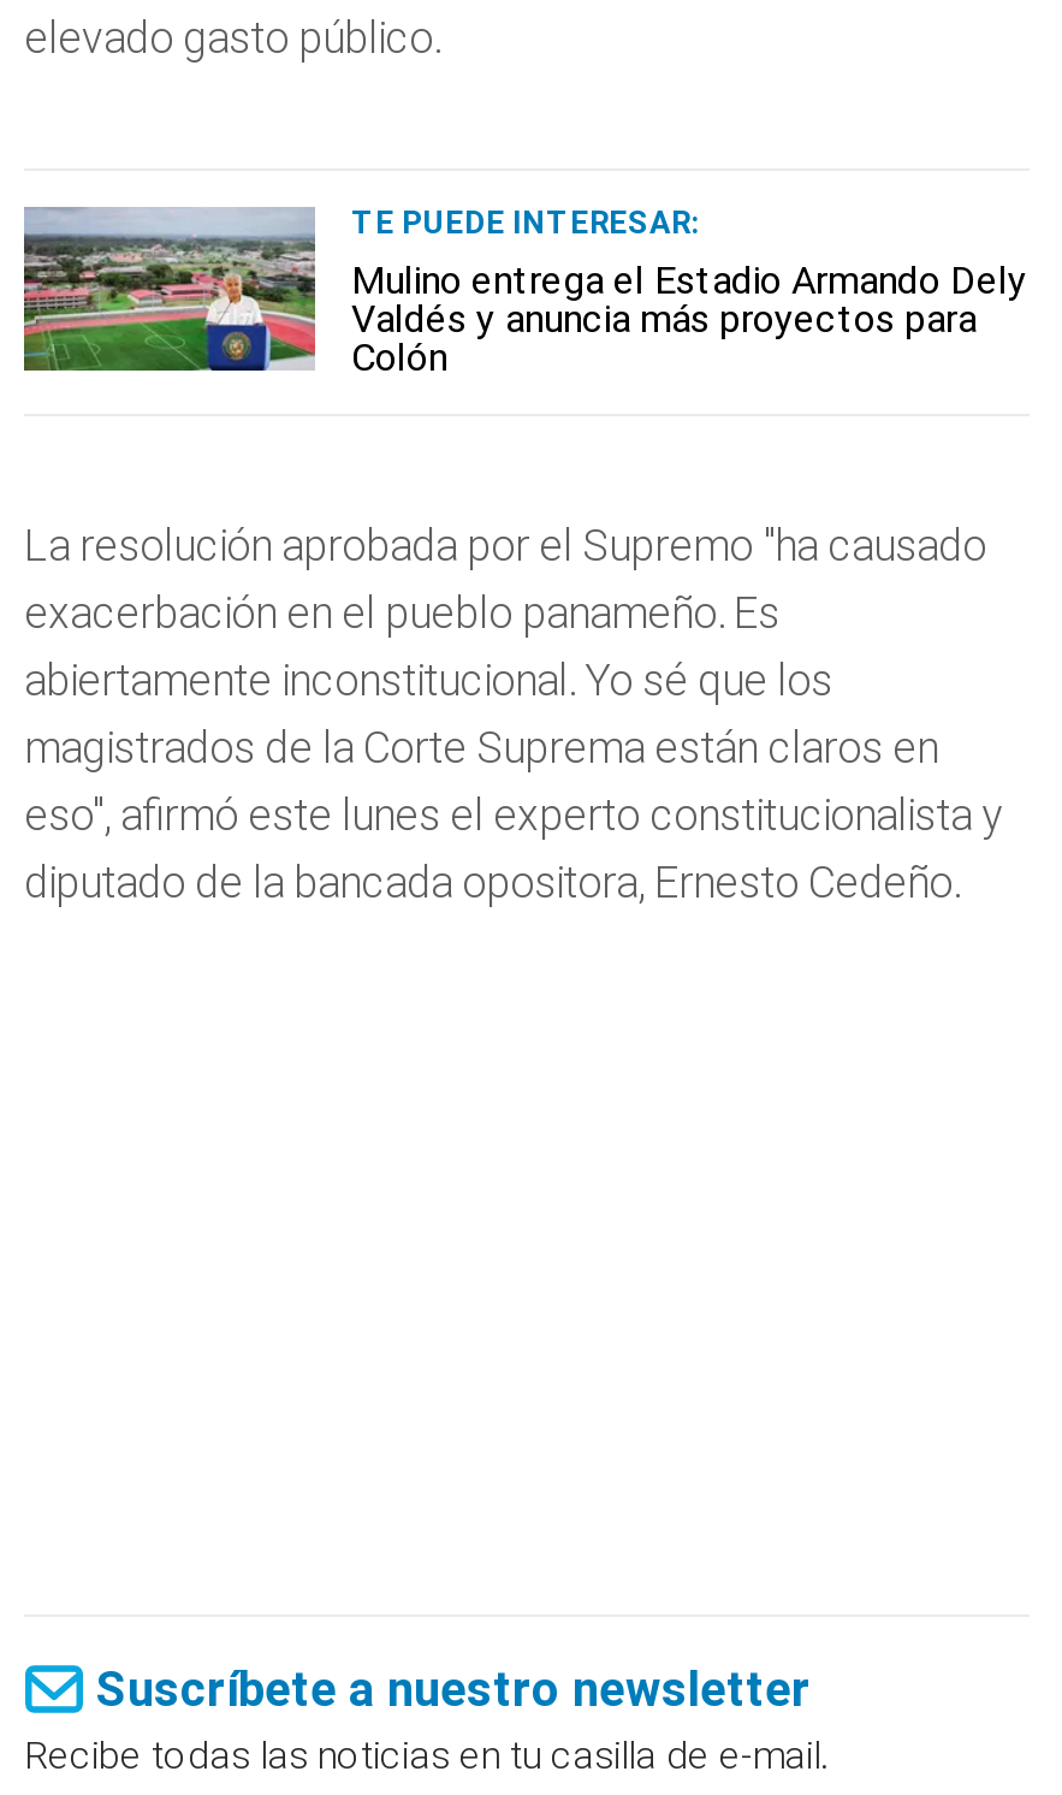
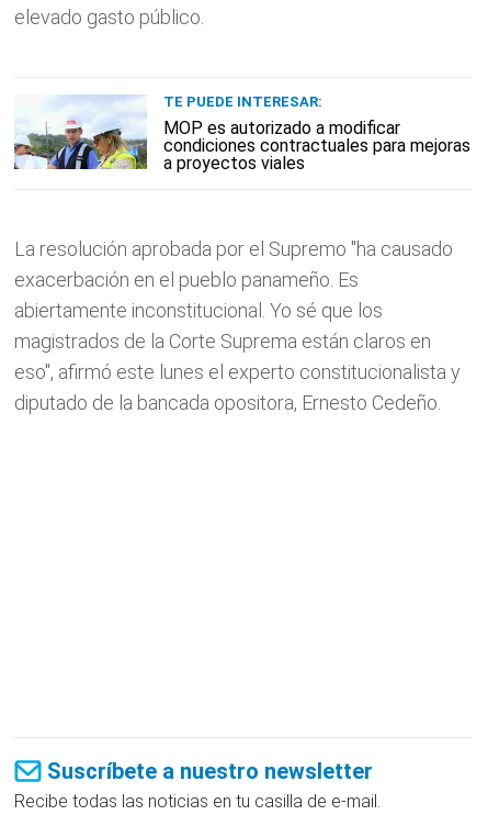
[22,205,1027,380] [image] | Mulino entrega el Estadio Armando Dely | Valdés y anuncia más proyectos para | Colón -> [13,94,470,174] [image] | MOP es autorizado a modificar | condiciones contractuales para mejoras | a proyectos viales

